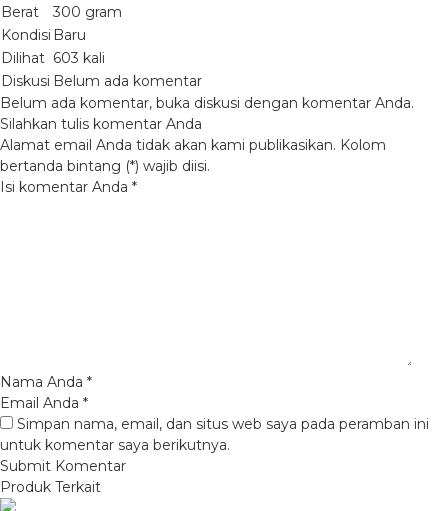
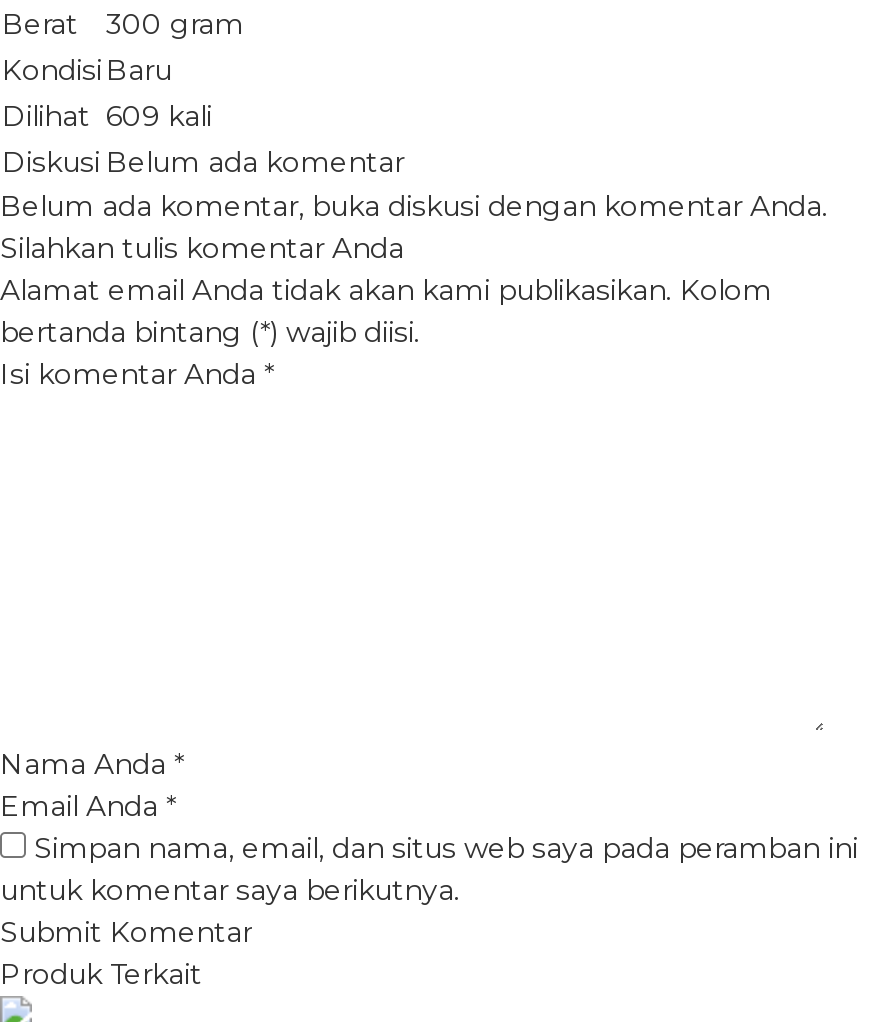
[1,49,105,67] Dilihat 603 kali -> [2,98,212,134] Dilihat 609 kali

